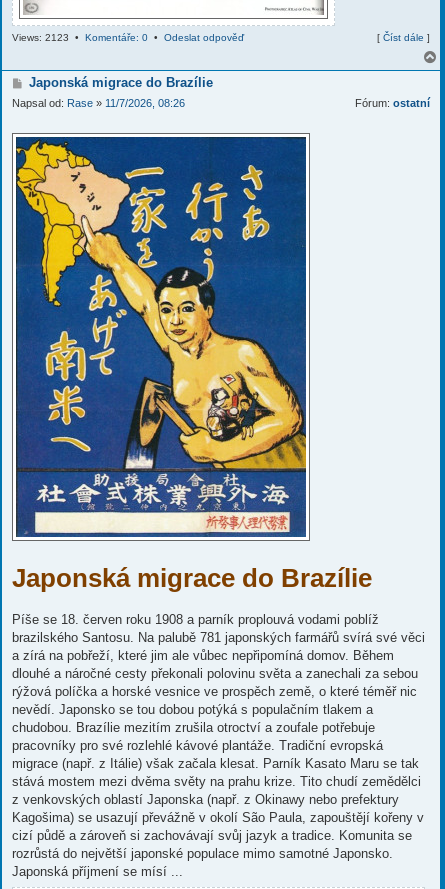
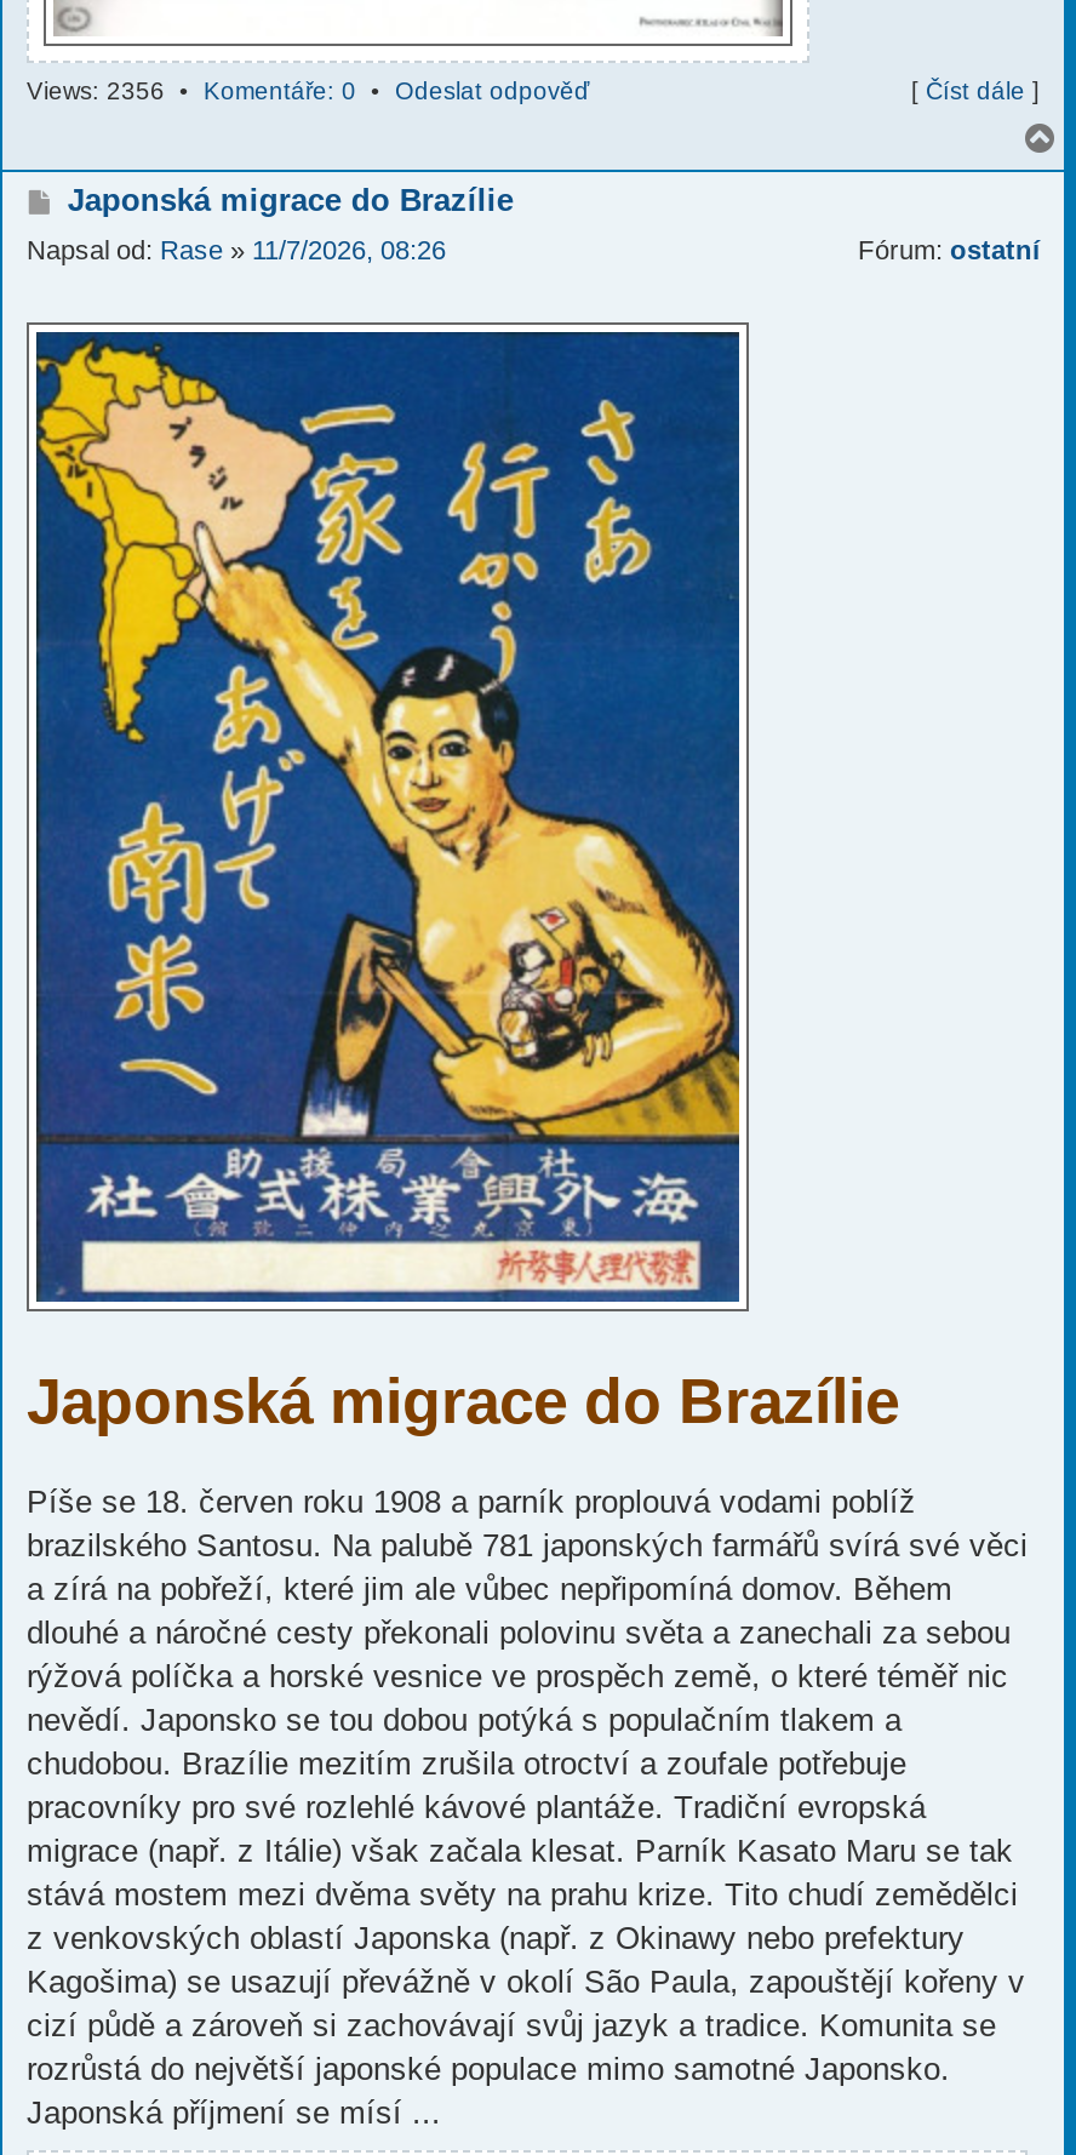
[12,32,244,43] Views: 2123 • Komentáře: 0 • Odeslat odpověď -> [27,78,589,104] Views: 2356 • Komentáře: 0 • Odeslat odpověď

